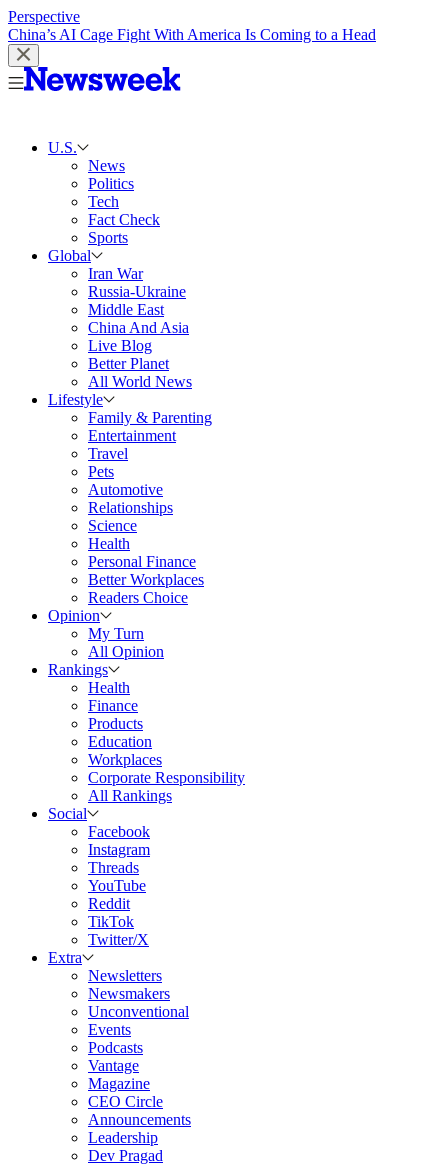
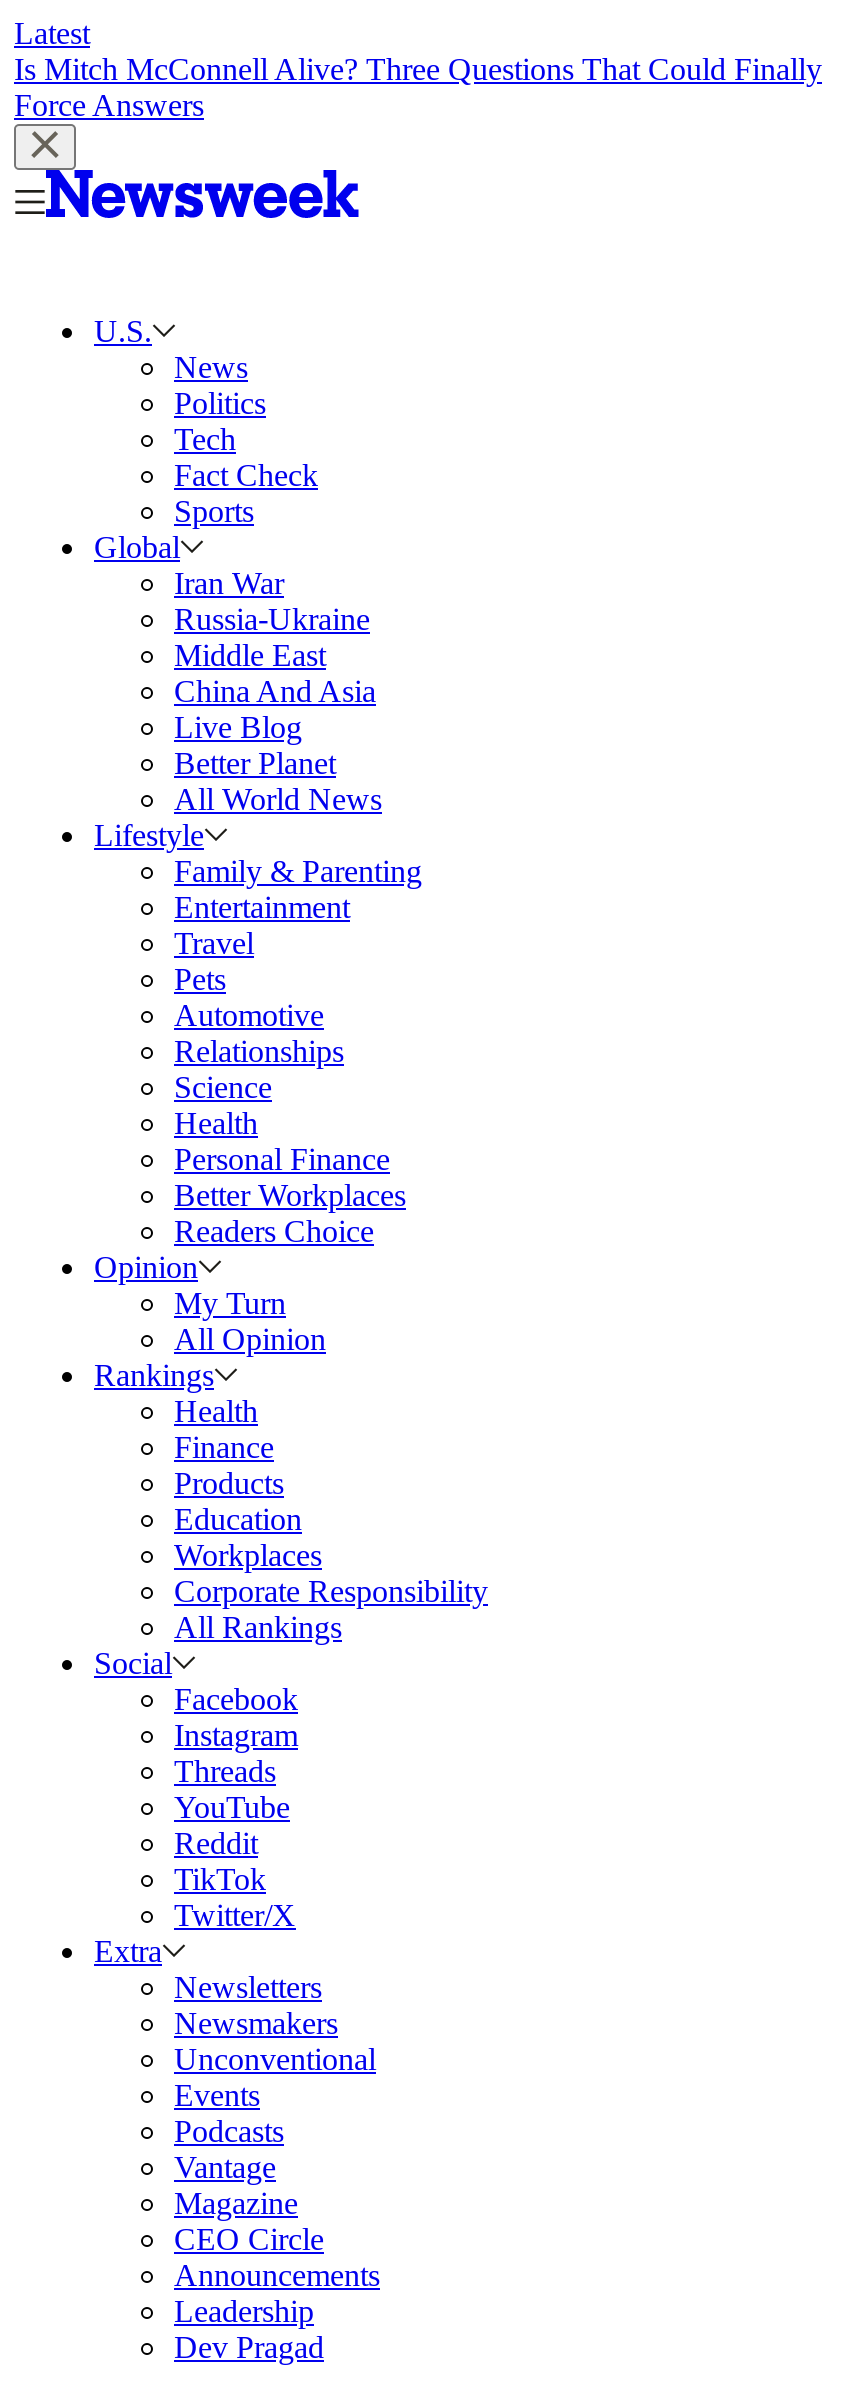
[8,8,376,43] Perspective | China’s AI Cage Fight With America Is Coming to a Head -> [14,16,822,122] Latest | Is Mitch McConnell Alive? Three Questions That Could Finally | Force Answers

